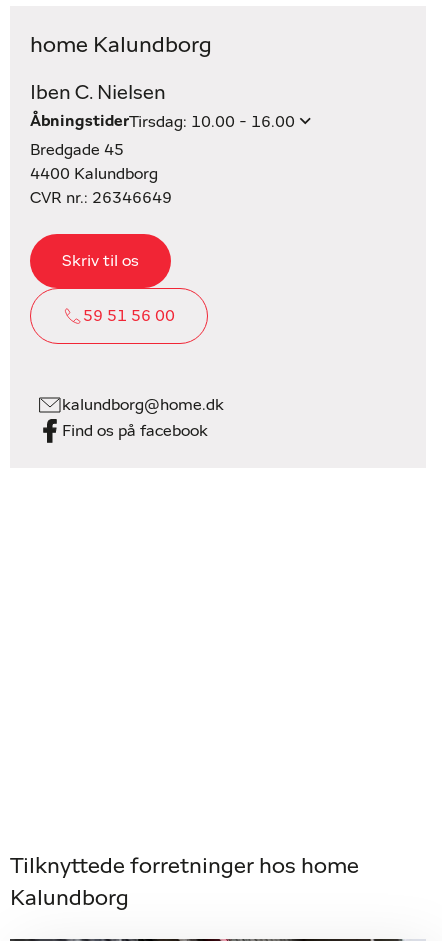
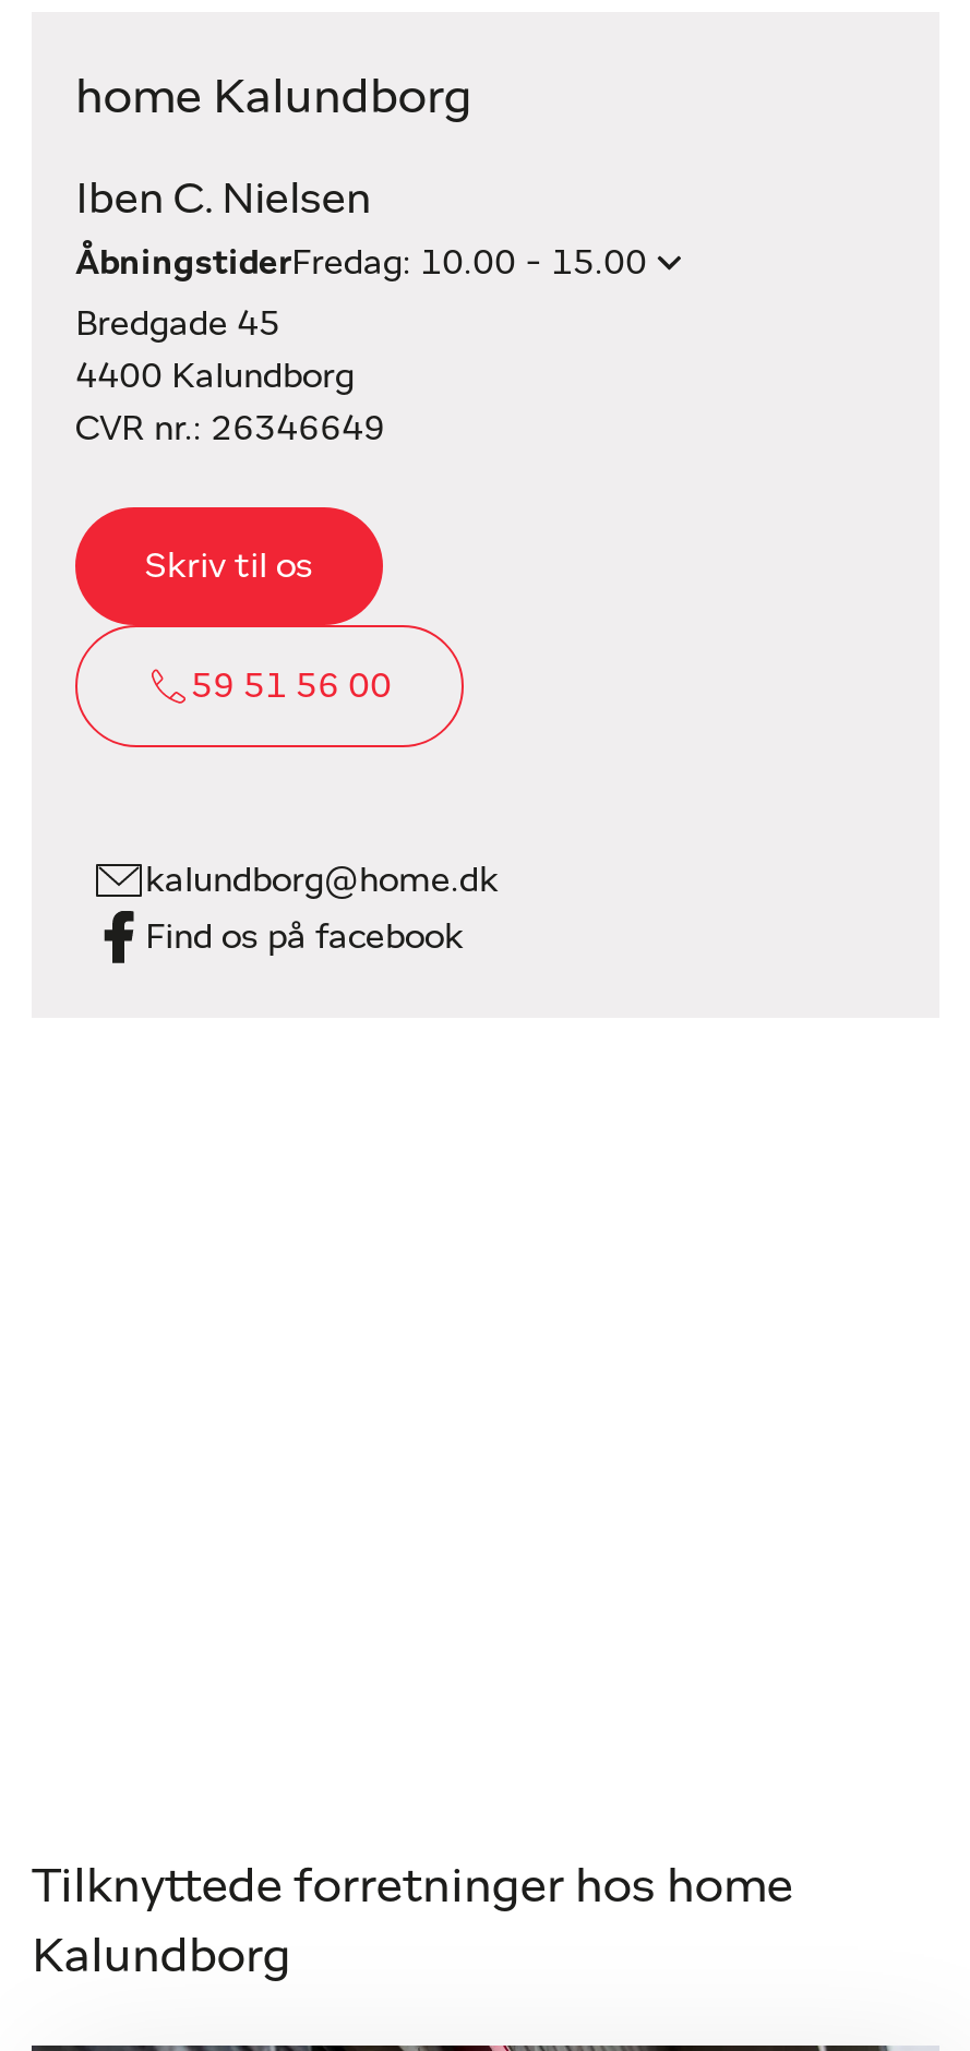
[30,113,295,129] ÅbningstiderTirsdag: 10.00 - 16.00 -> [75,244,647,280] ÅbningstiderFredag: 10.00 - 15.00

